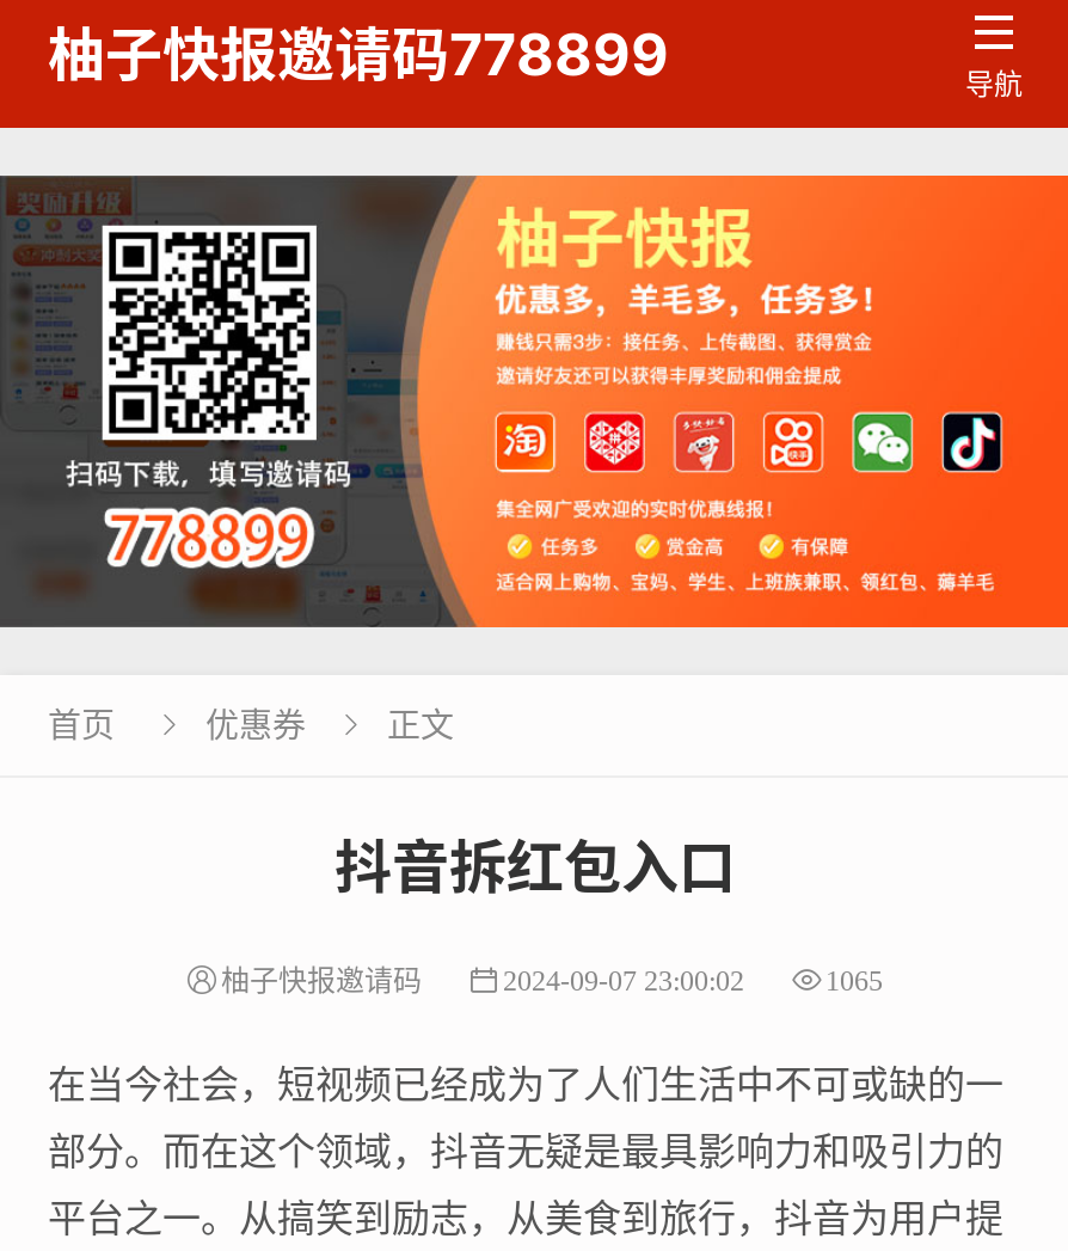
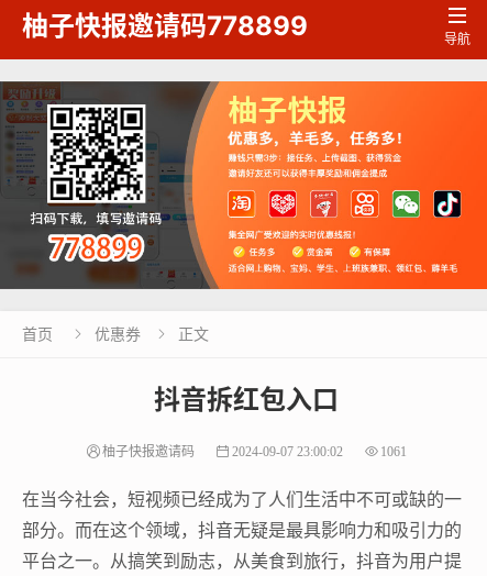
[825,964,883,995] 1065 -> [380,444,406,458] 1061

